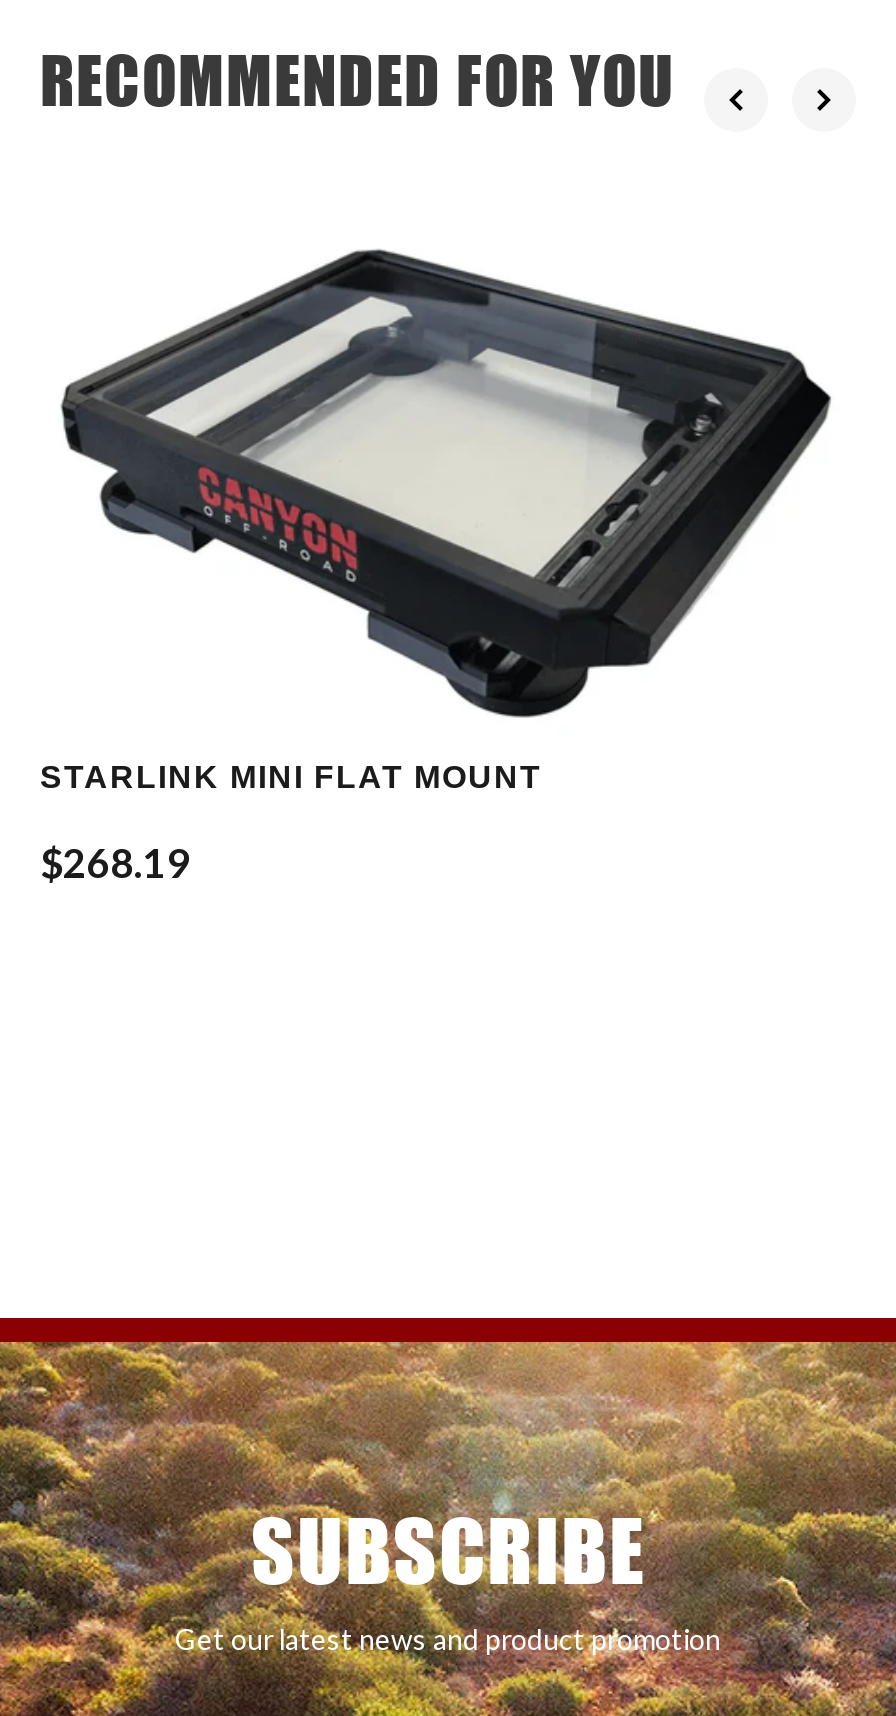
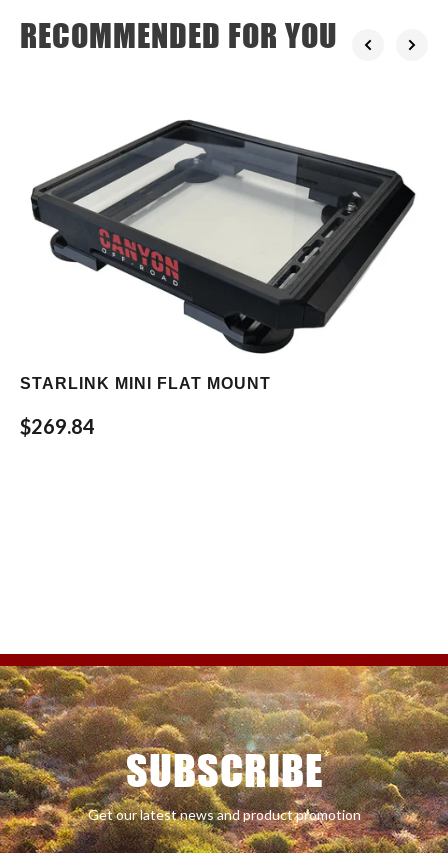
[40,838,190,886] $268.19 -> [20,414,95,438] $269.84

